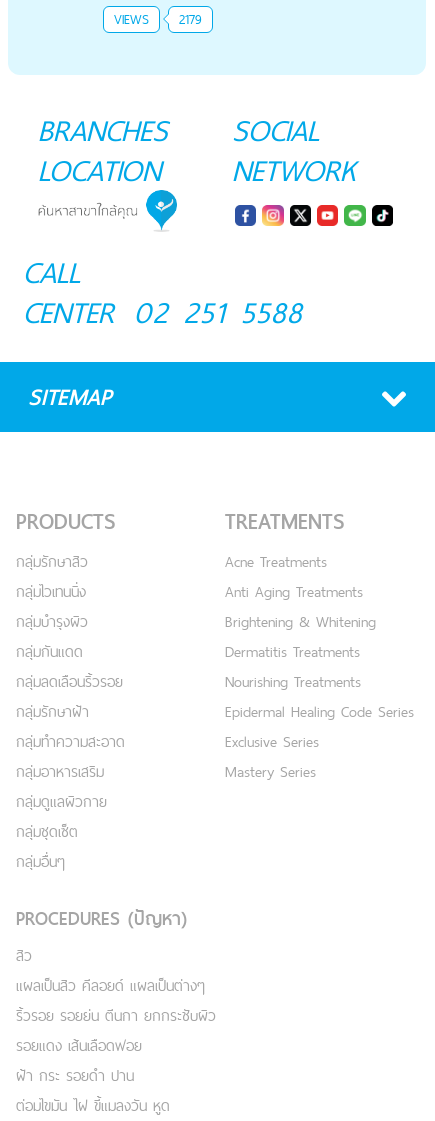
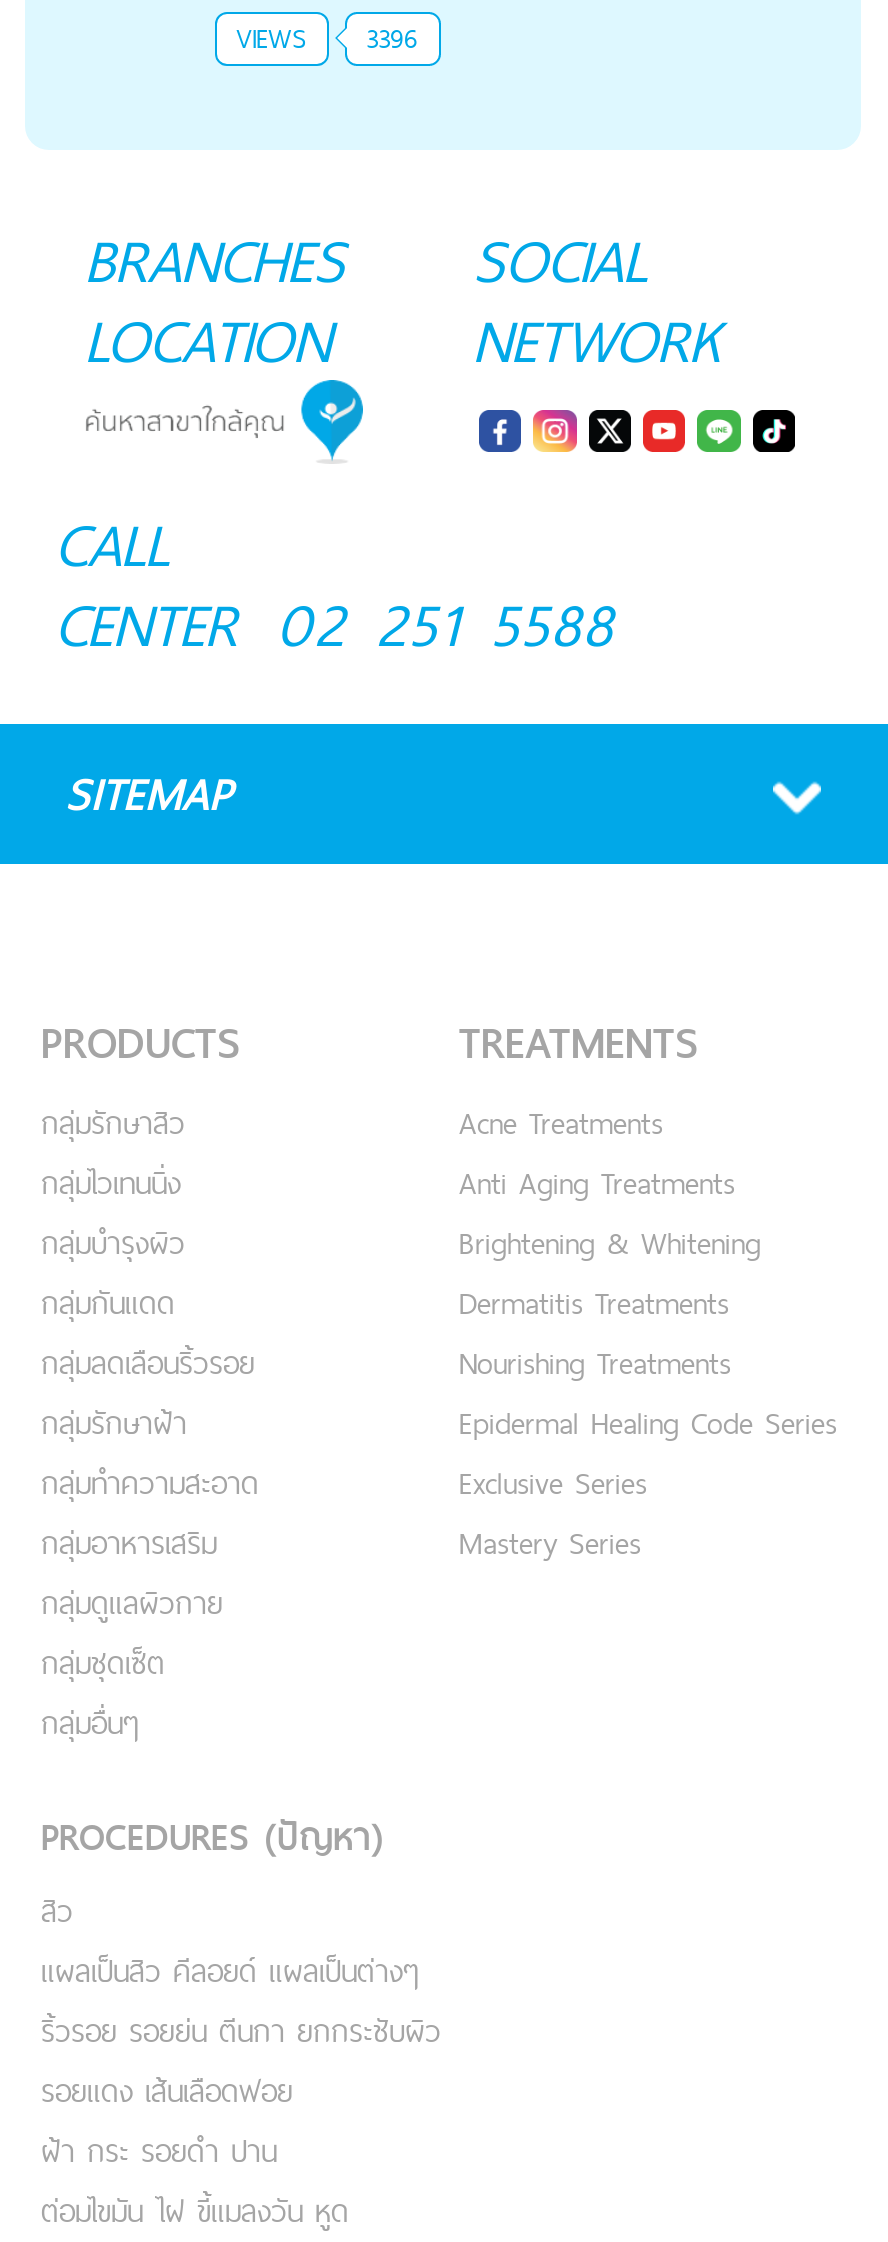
[114,7,202,29] VIEWS 2179 -> [236,15,418,59] VIEWS 3396

